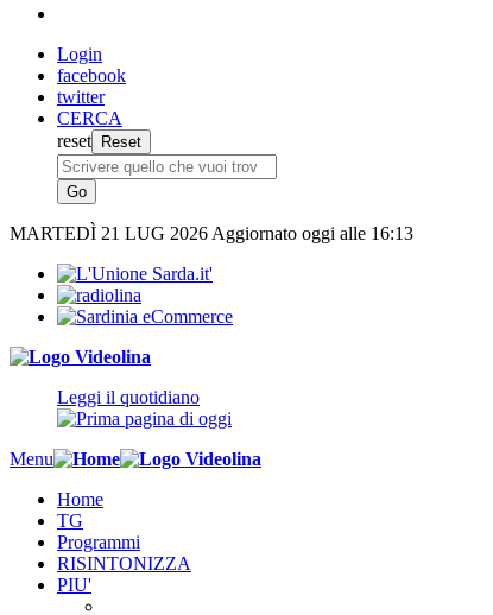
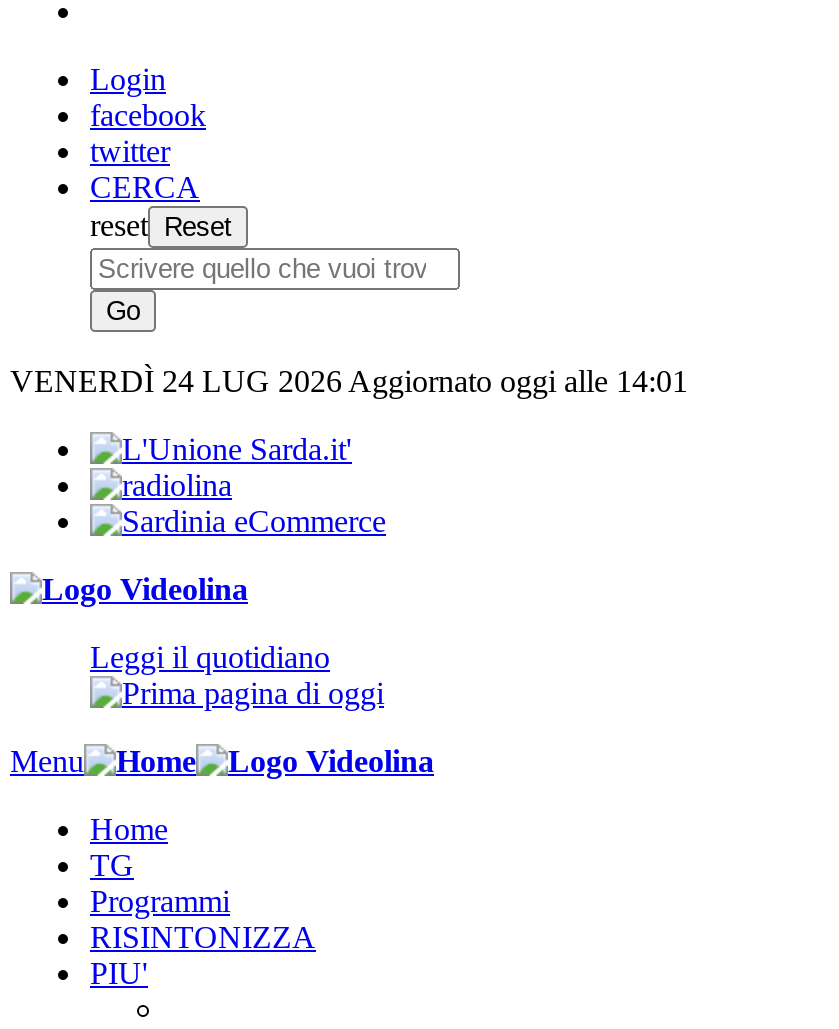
[10,223,413,243] MARTEDÌ 21 LUG 2026 Aggiornato oggi alle 16:13 -> [10,364,688,398] VENERDÌ 24 LUG 2026 Aggiornato oggi alle 14:01

